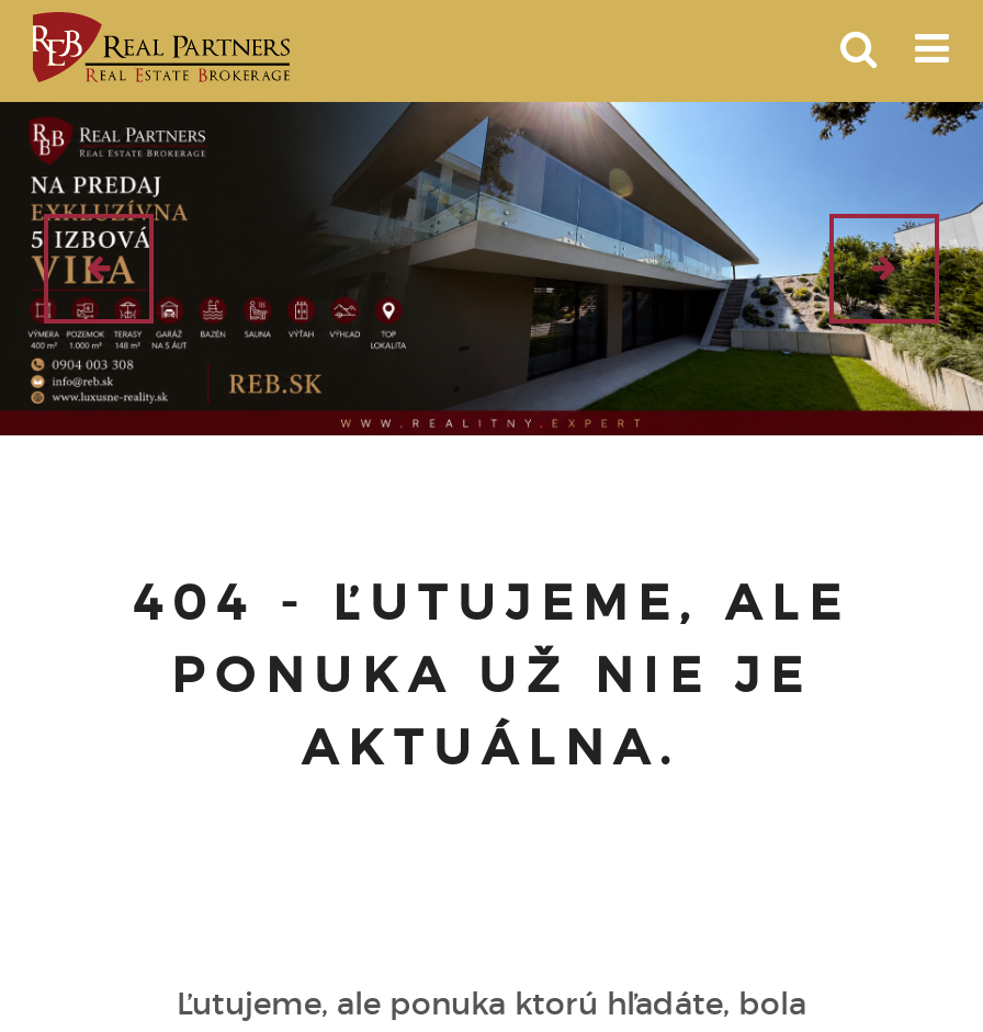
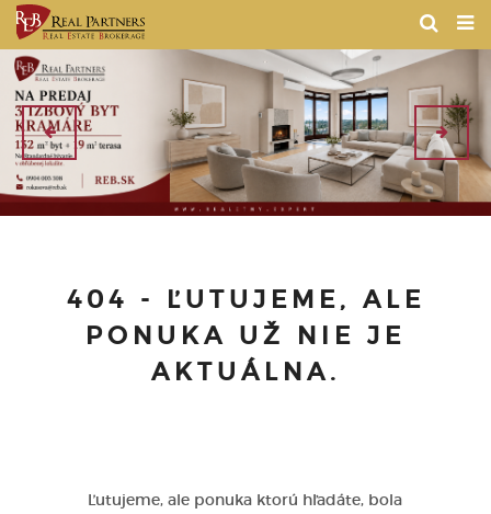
[7,100,976,424] [image] -> [3,48,488,212] [image]

